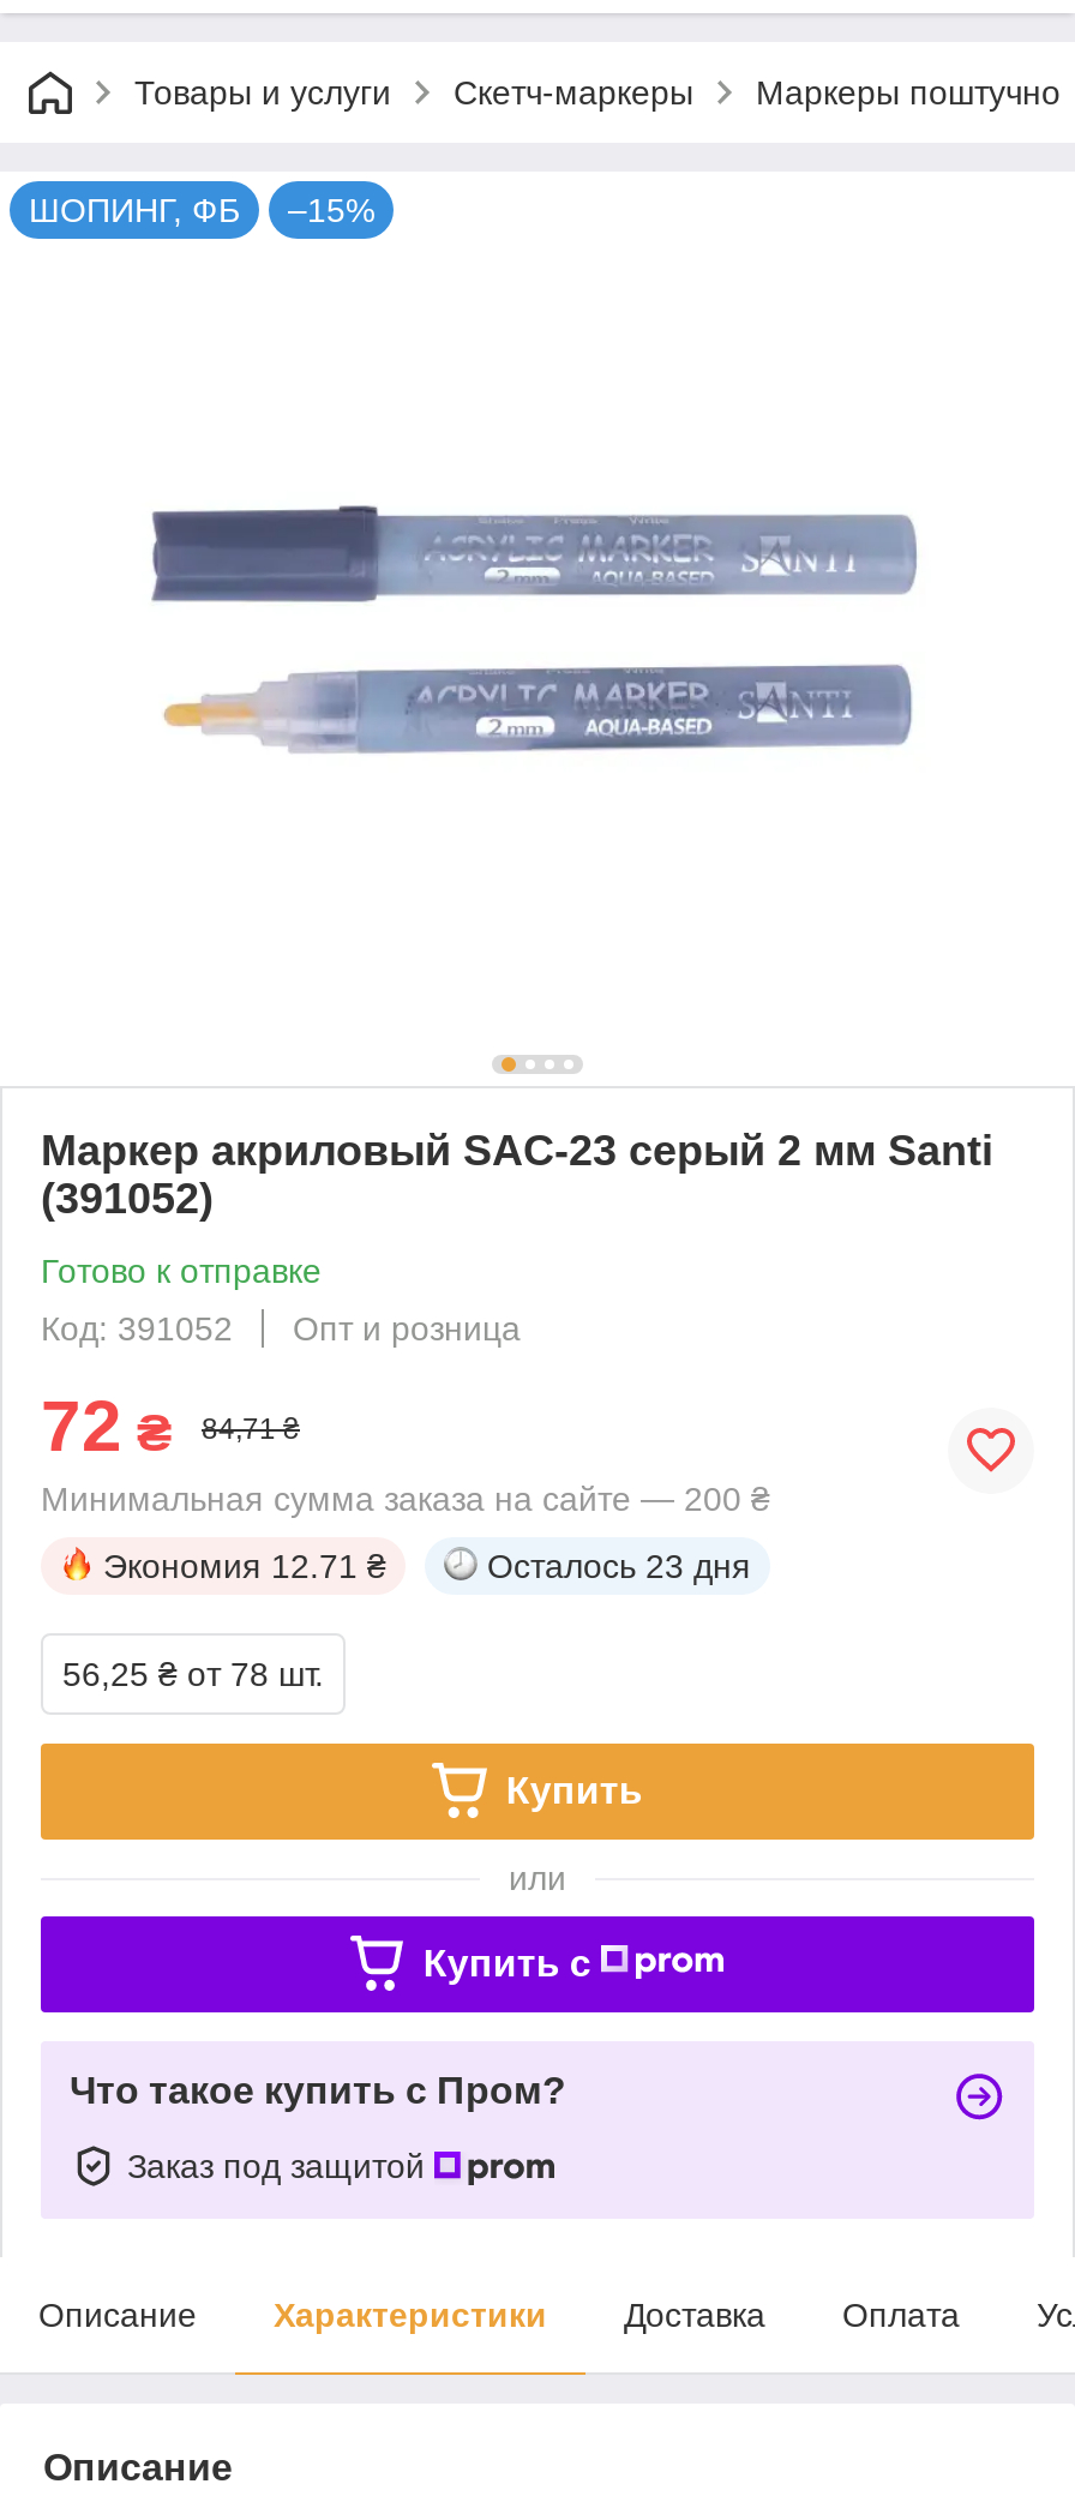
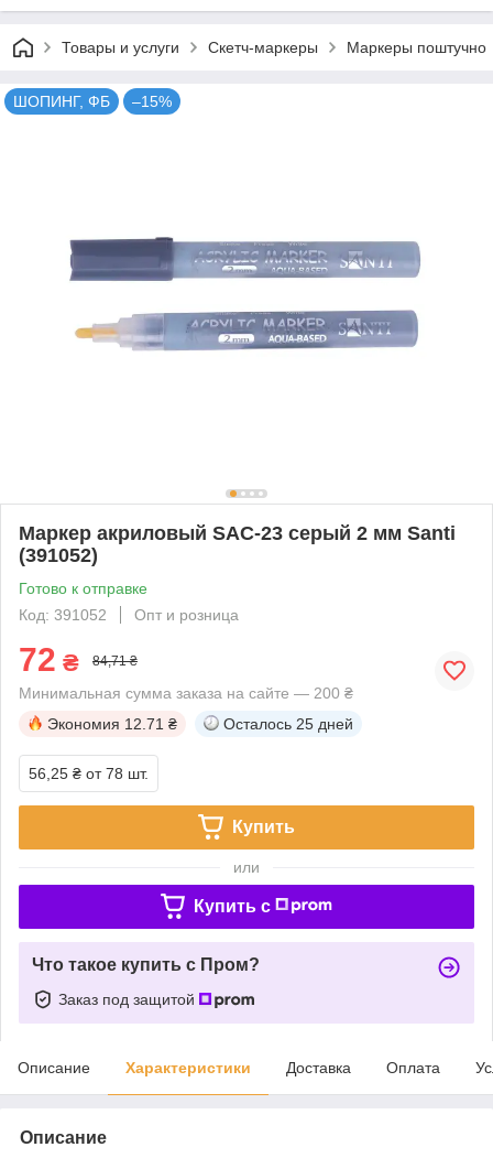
[487,1546,751,1585] Осталось 23 дня -> [223,715,353,732] Осталось 25 дней

